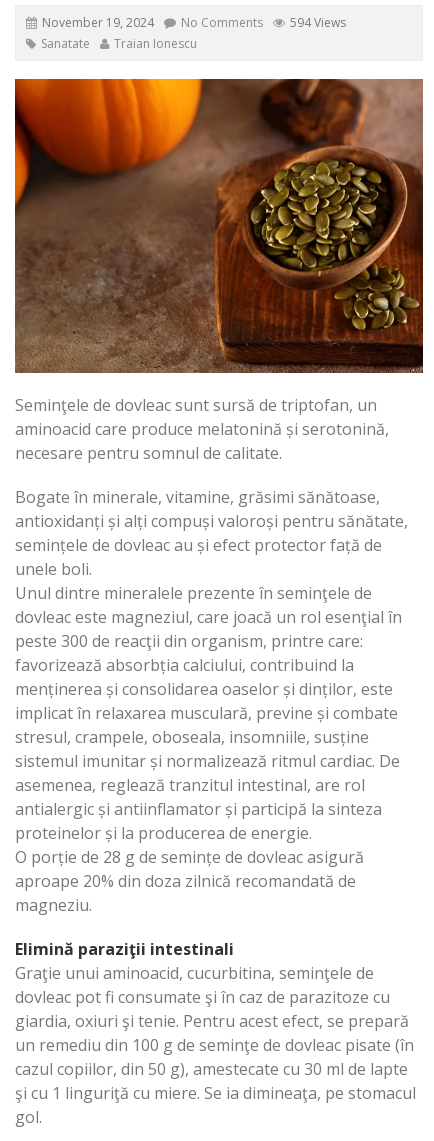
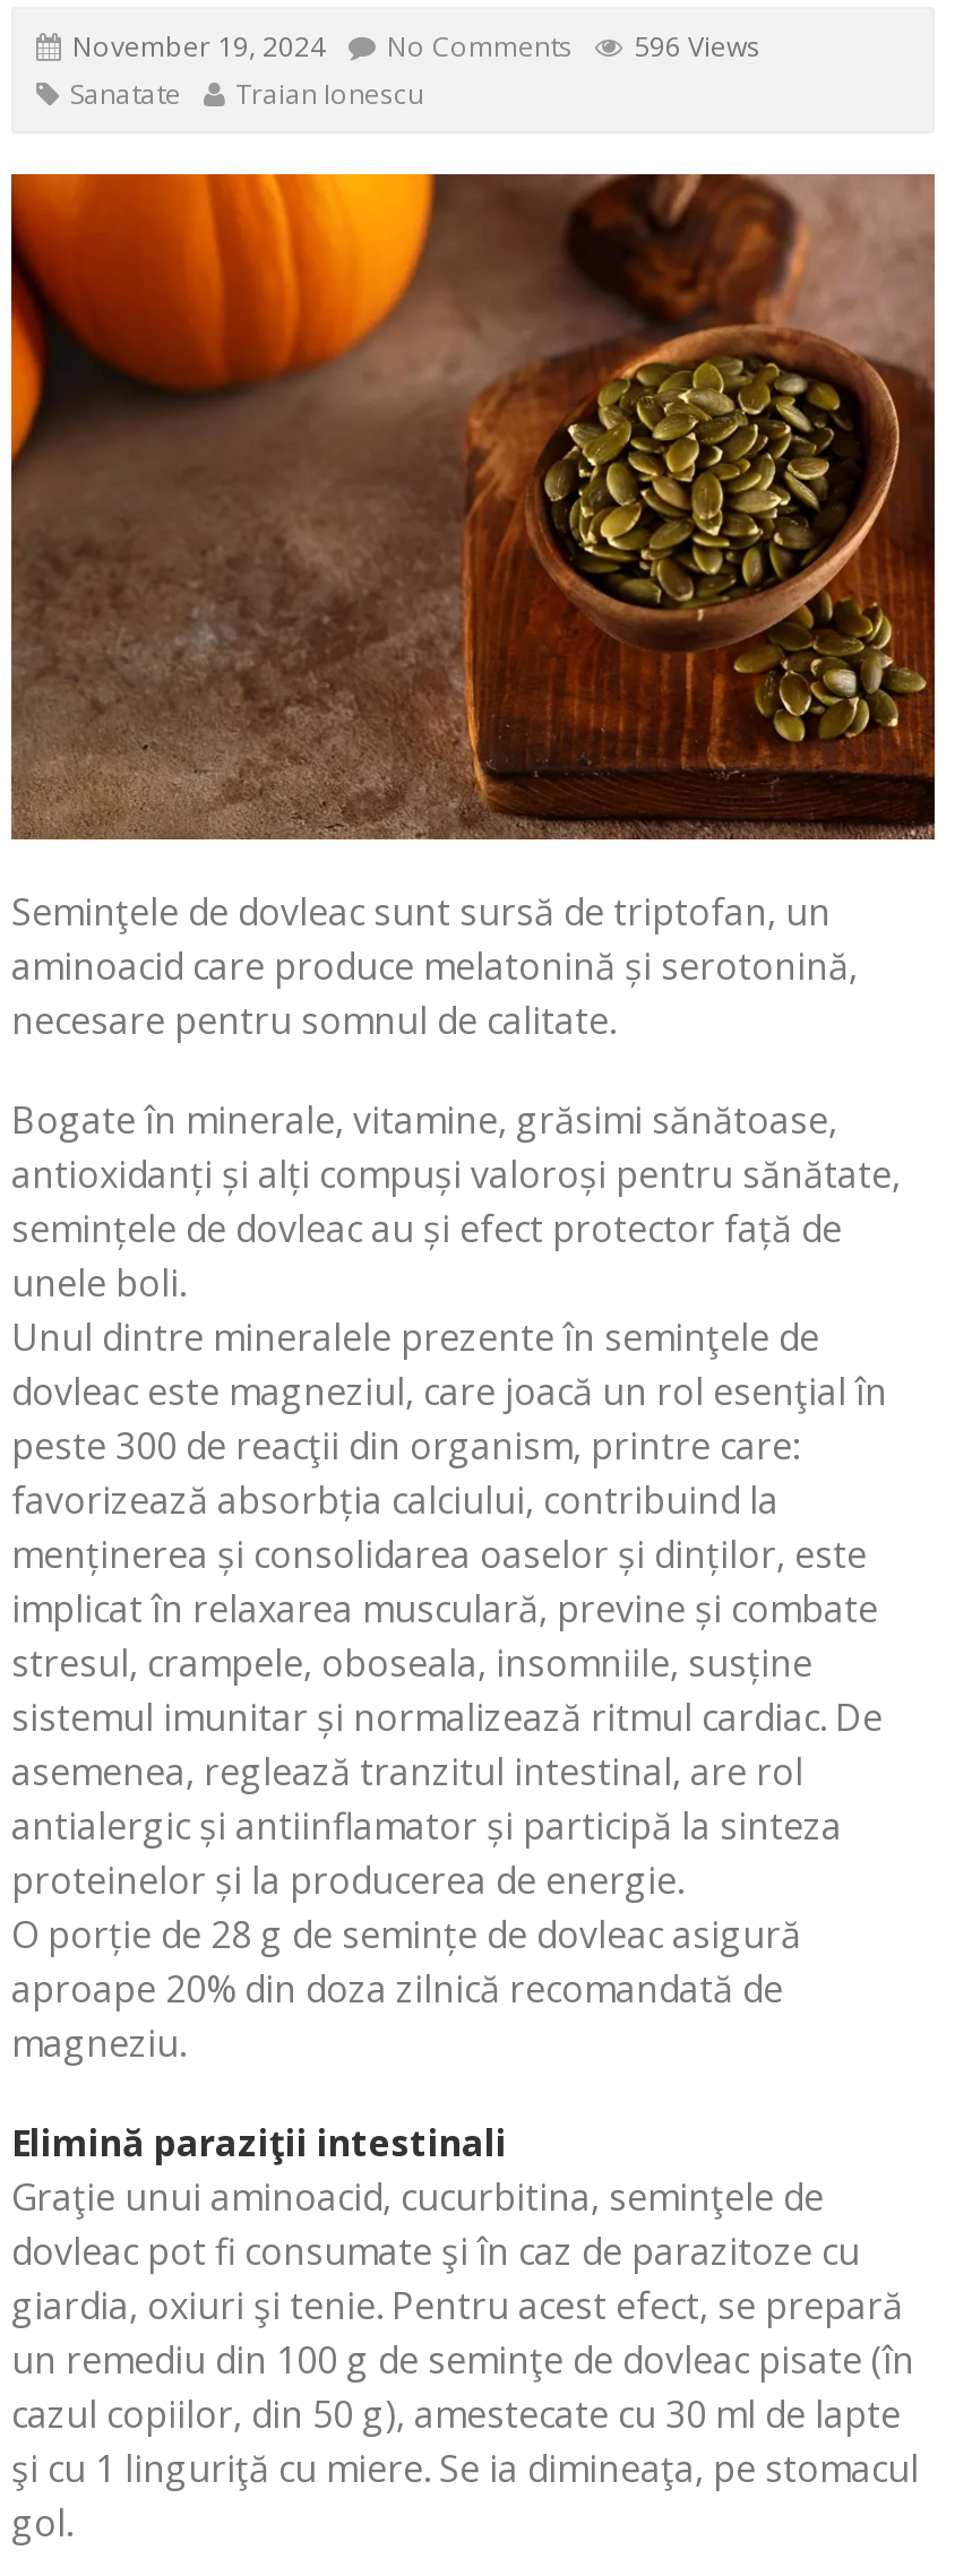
[42,14,346,31] November 19, 2024 No Comments 594 Views -> [72,26,760,65] November 19, 2024 No Comments 596 Views

